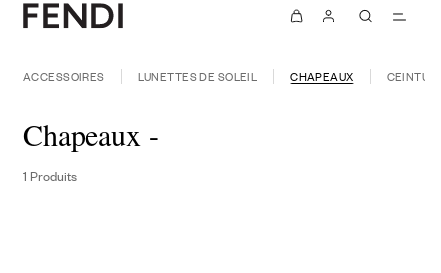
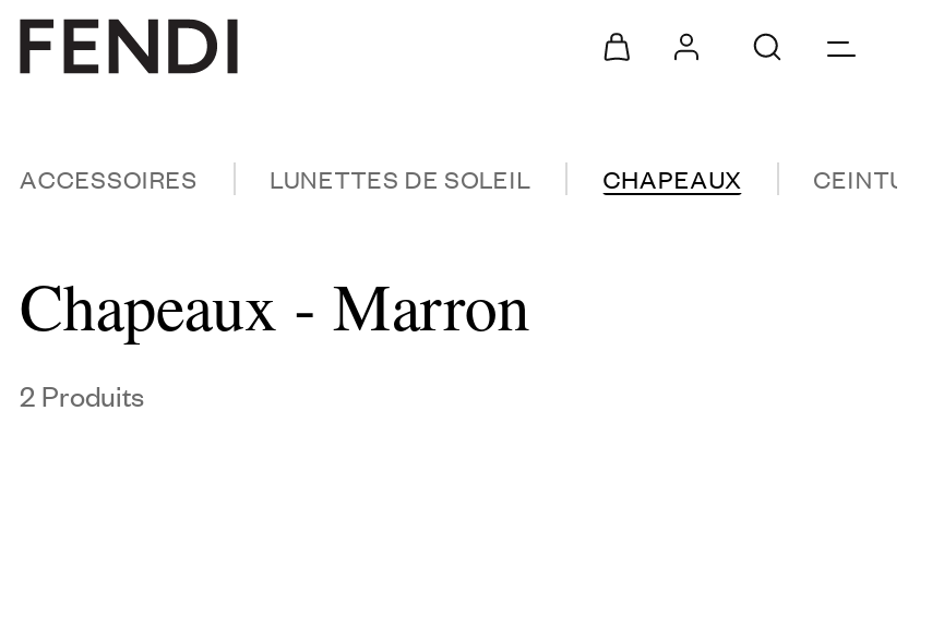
[23,114,159,185] Chapeaux - | 1 Produits -> [20,261,530,415] Chapeaux - Marron | 2 Produits

